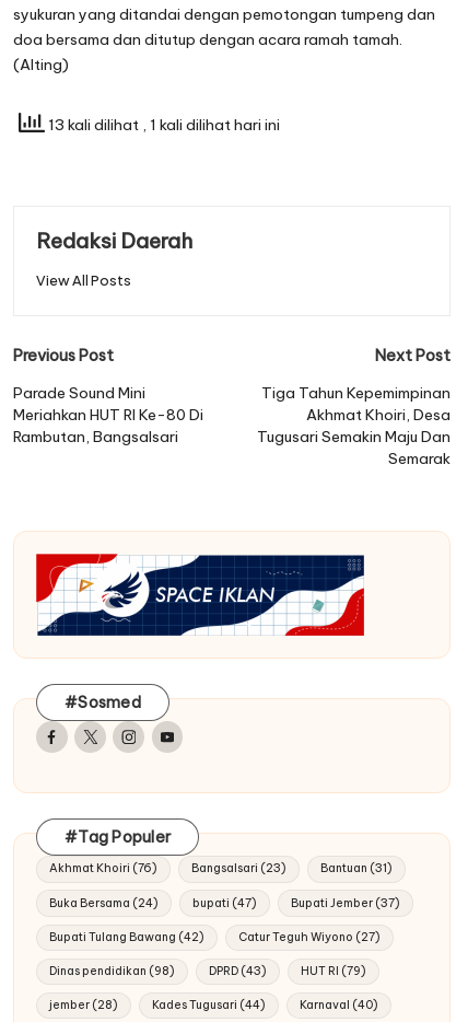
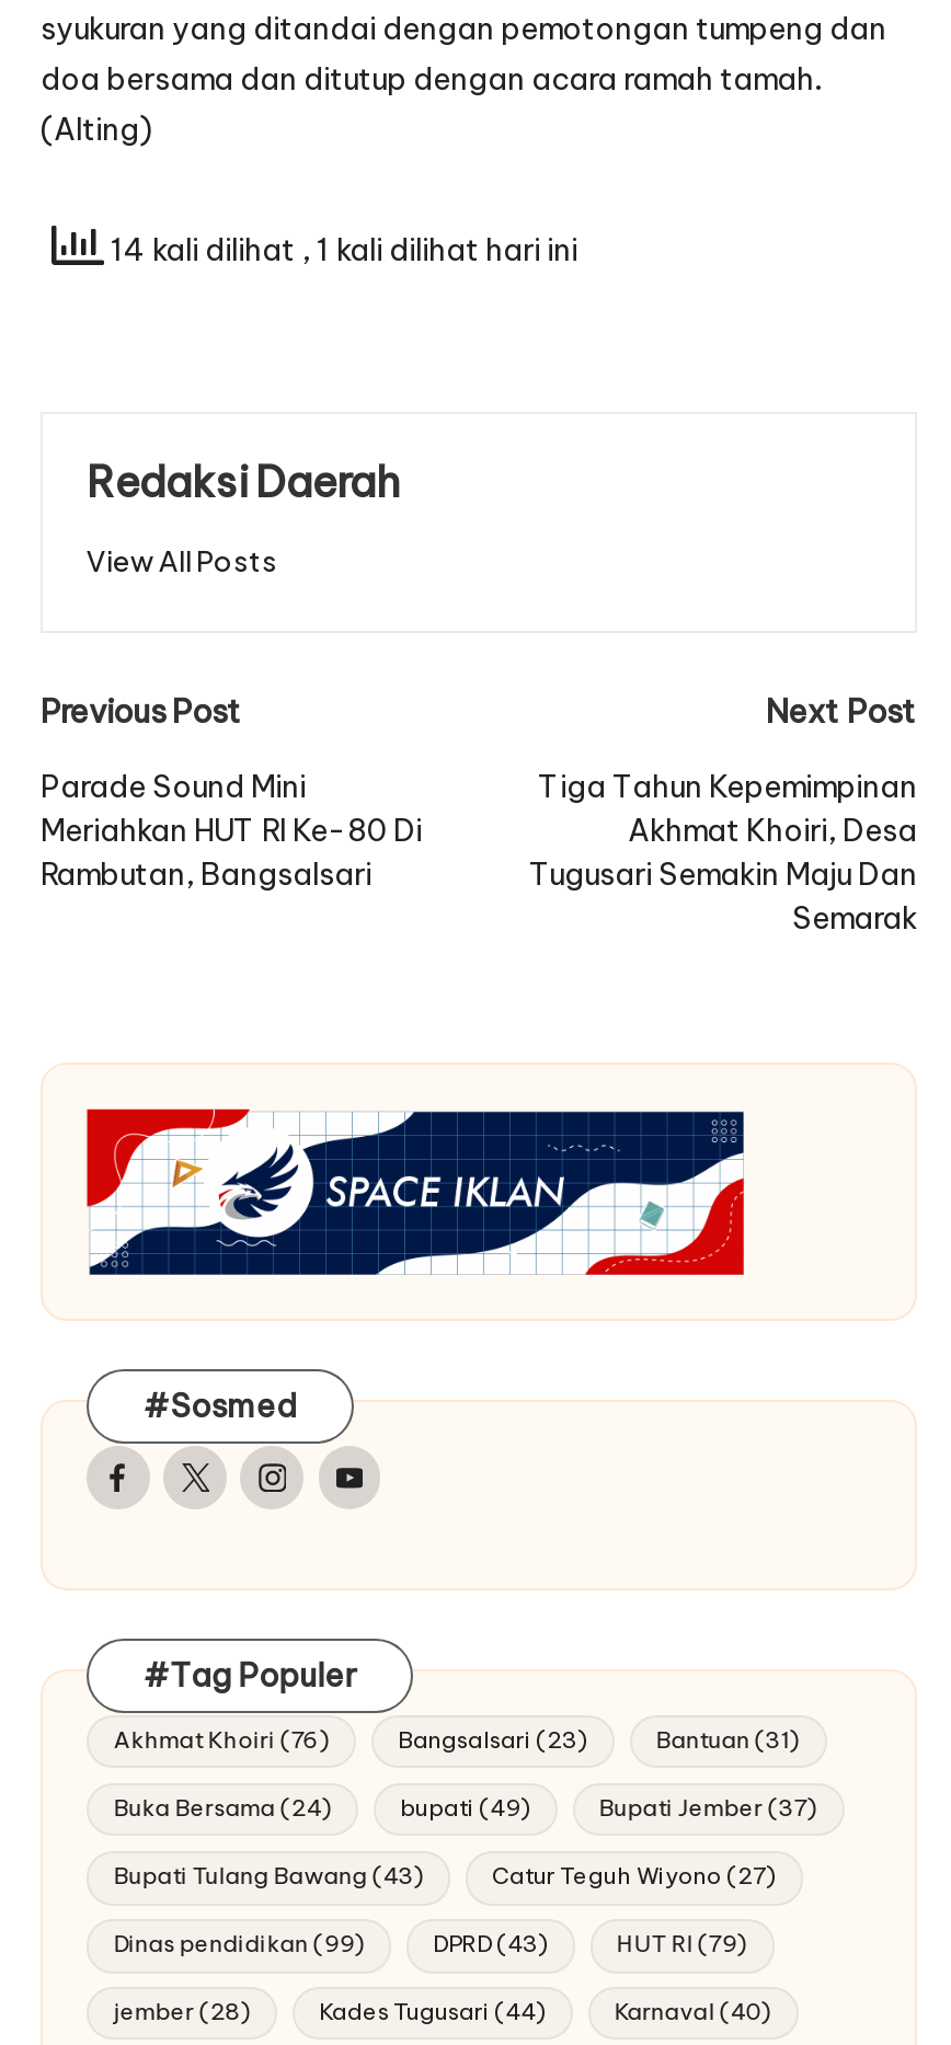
[45,115,280,134] 13 kali dilihat, 1 kali dilihat hari ini -> [104,230,577,269] 14 kali dilihat, 1 kali dilihat hari ini
[192,896,257,910] bupati (47) -> [400,1794,531,1823] bupati (49)
[49,930,205,944] Bupati Tulang Bawang (42) -> [113,1863,424,1891] Bupati Tulang Bawang (43)
[49,964,175,978] Dinas pendidikan (98) -> [113,1931,365,1960] Dinas pendidikan (99)

